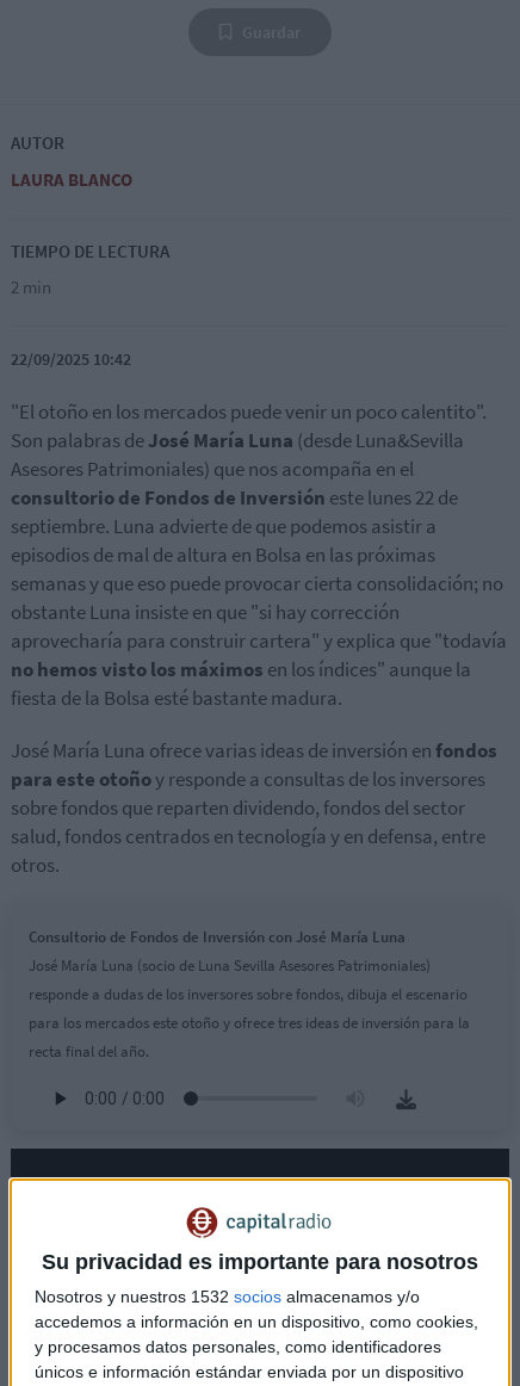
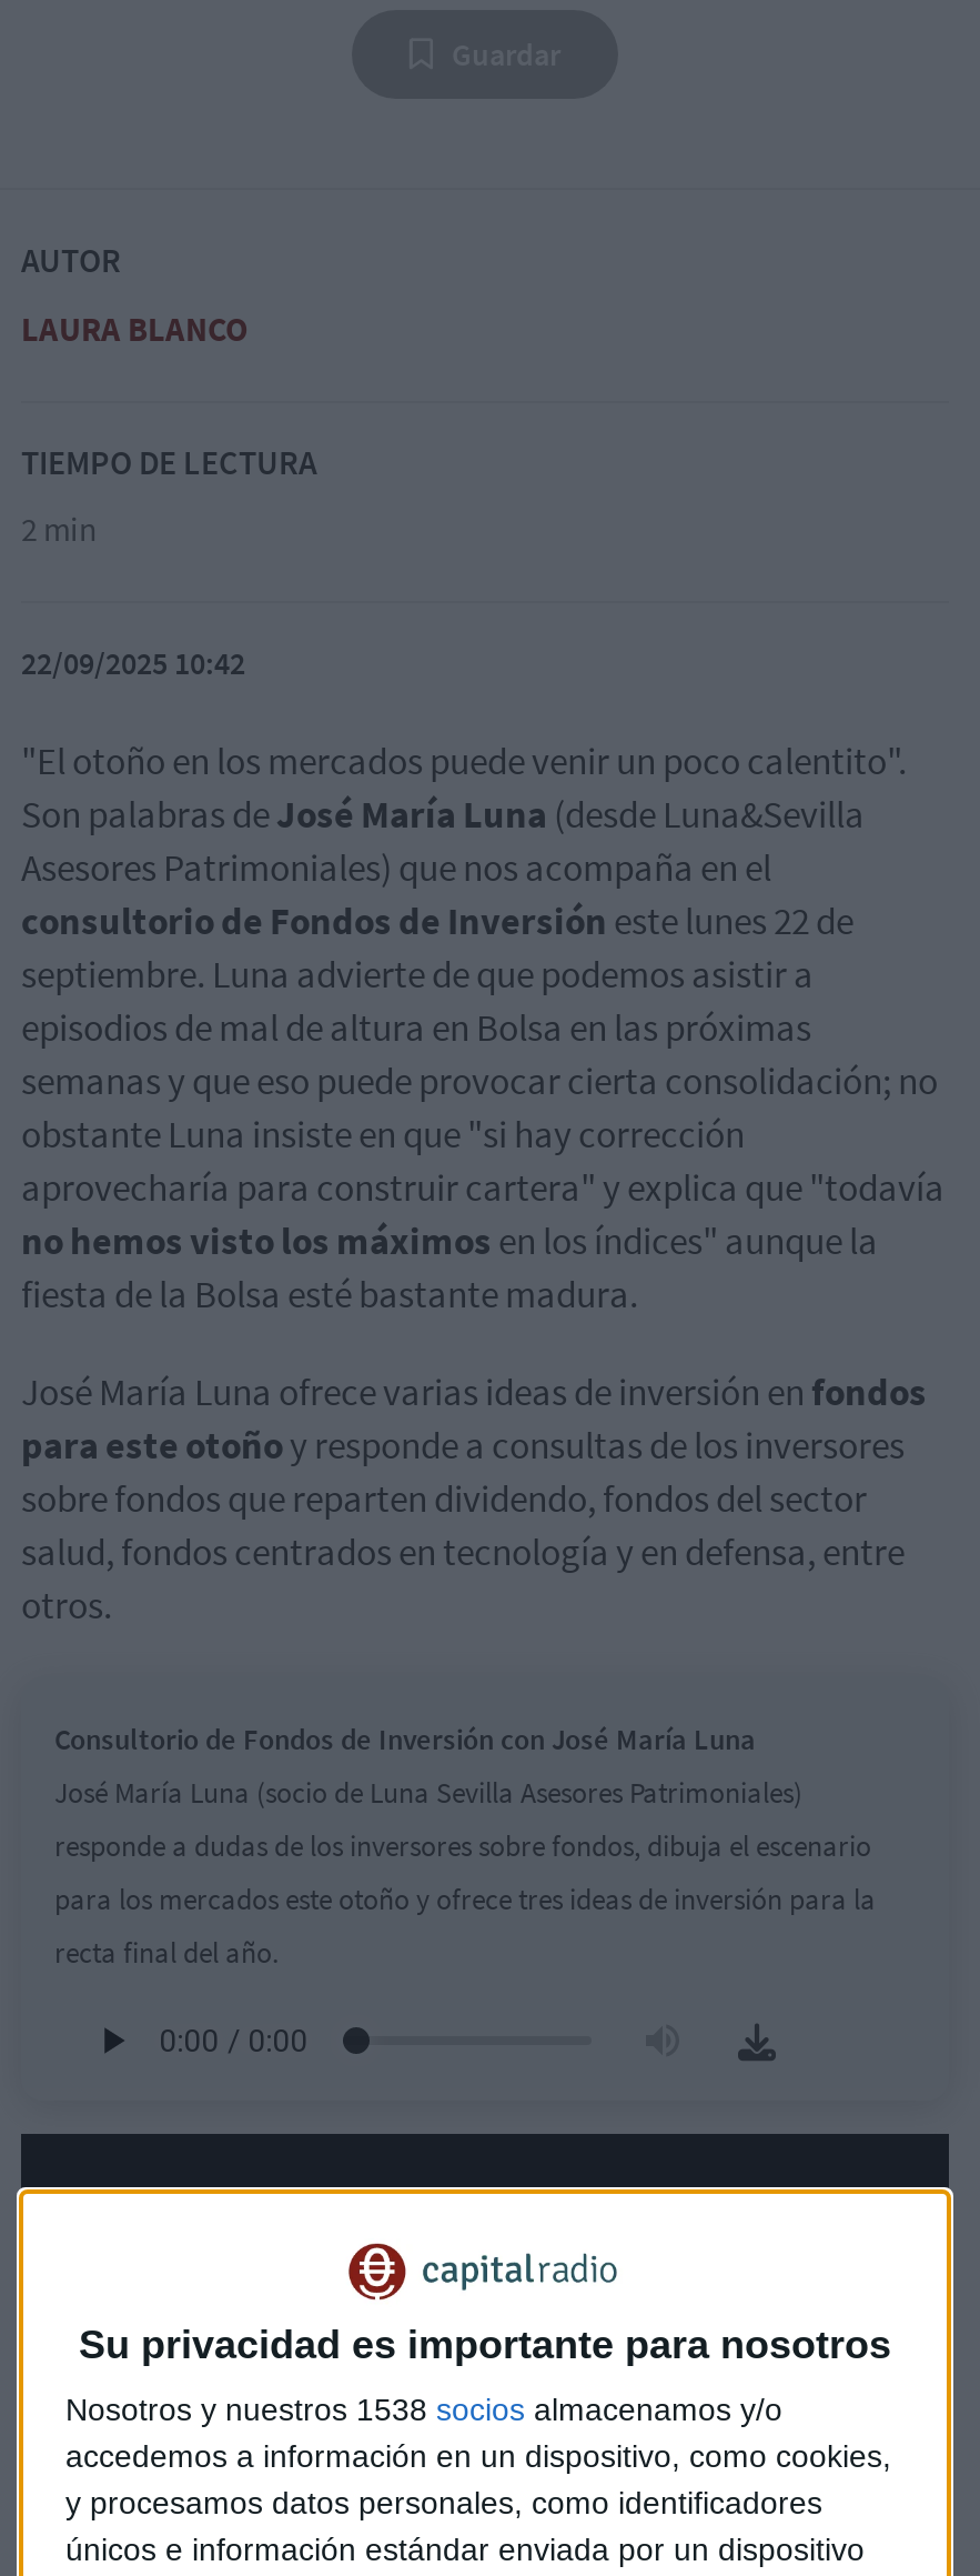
[35,1287,420,1306] Nosotros y nuestros 1532 socios almacenamos y/o -> [65,2392,782,2428] Nosotros y nuestros 1538 socios almacenamos y/o

